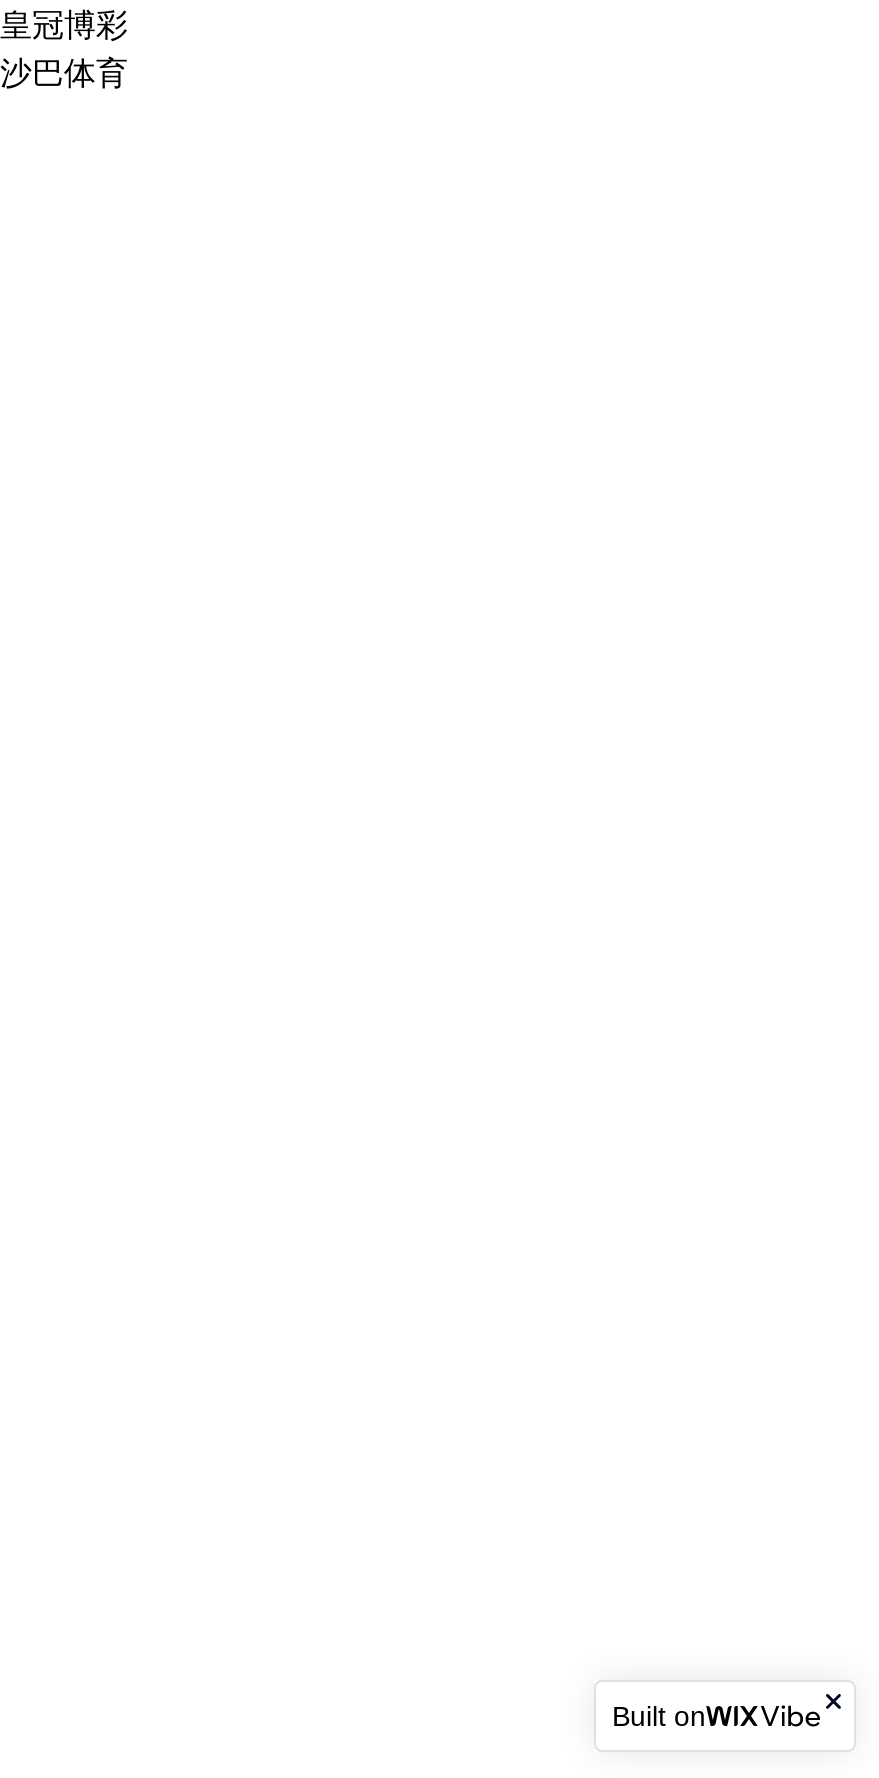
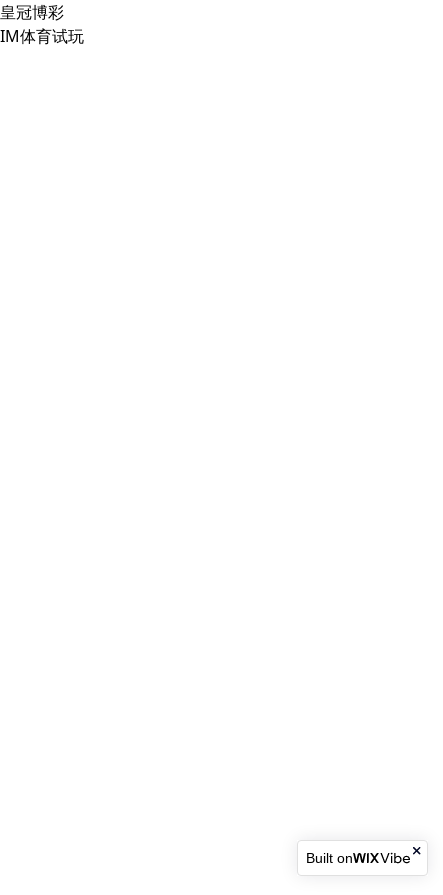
[0,50,128,94] 沙巴体育 -> [0,25,84,47] IM体育试玩

